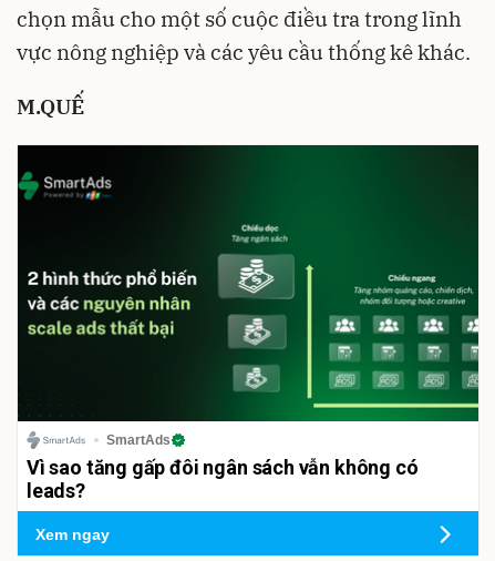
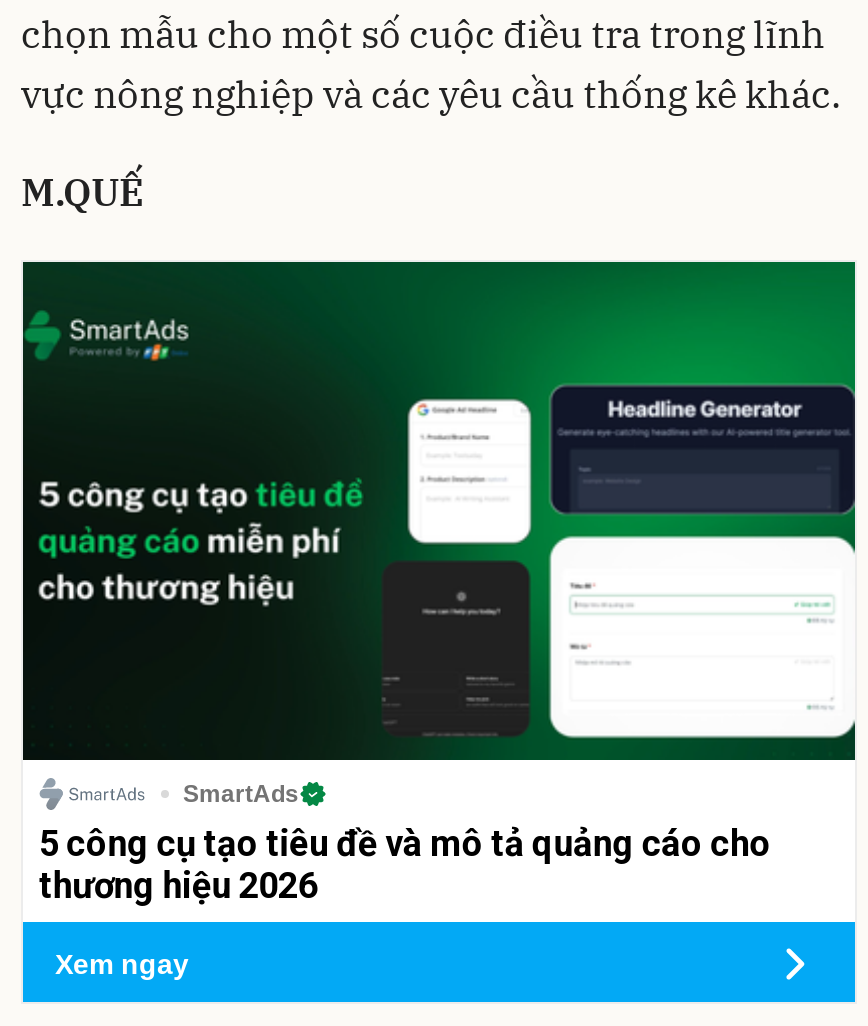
[18,145,479,502] [image] | Vì sao tăng gấp đôi ngân sách vẫn không có | leads? -> [23,262,857,906] [image] | 5 công cụ tạo tiêu đề và mô tả quảng cáo cho | thương hiệu 2026

